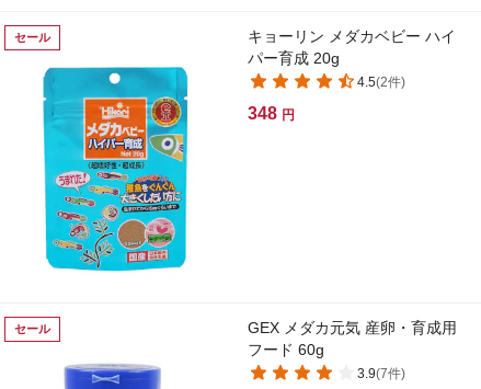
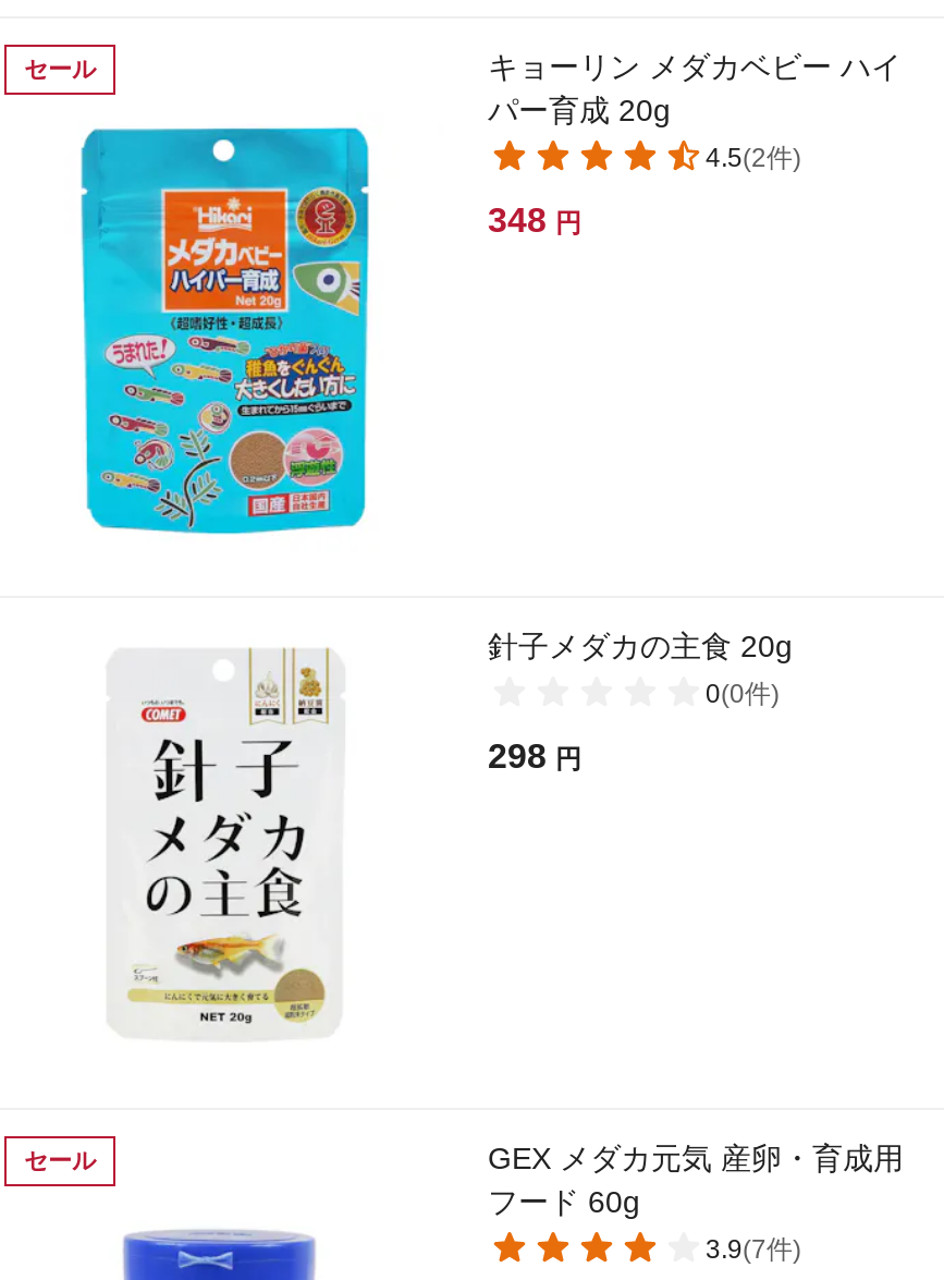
none -> [81,642,333,1047] [image]
none -> [488,628,793,775] 針子メダカの主食 20g | 0(0件) | 298 円

